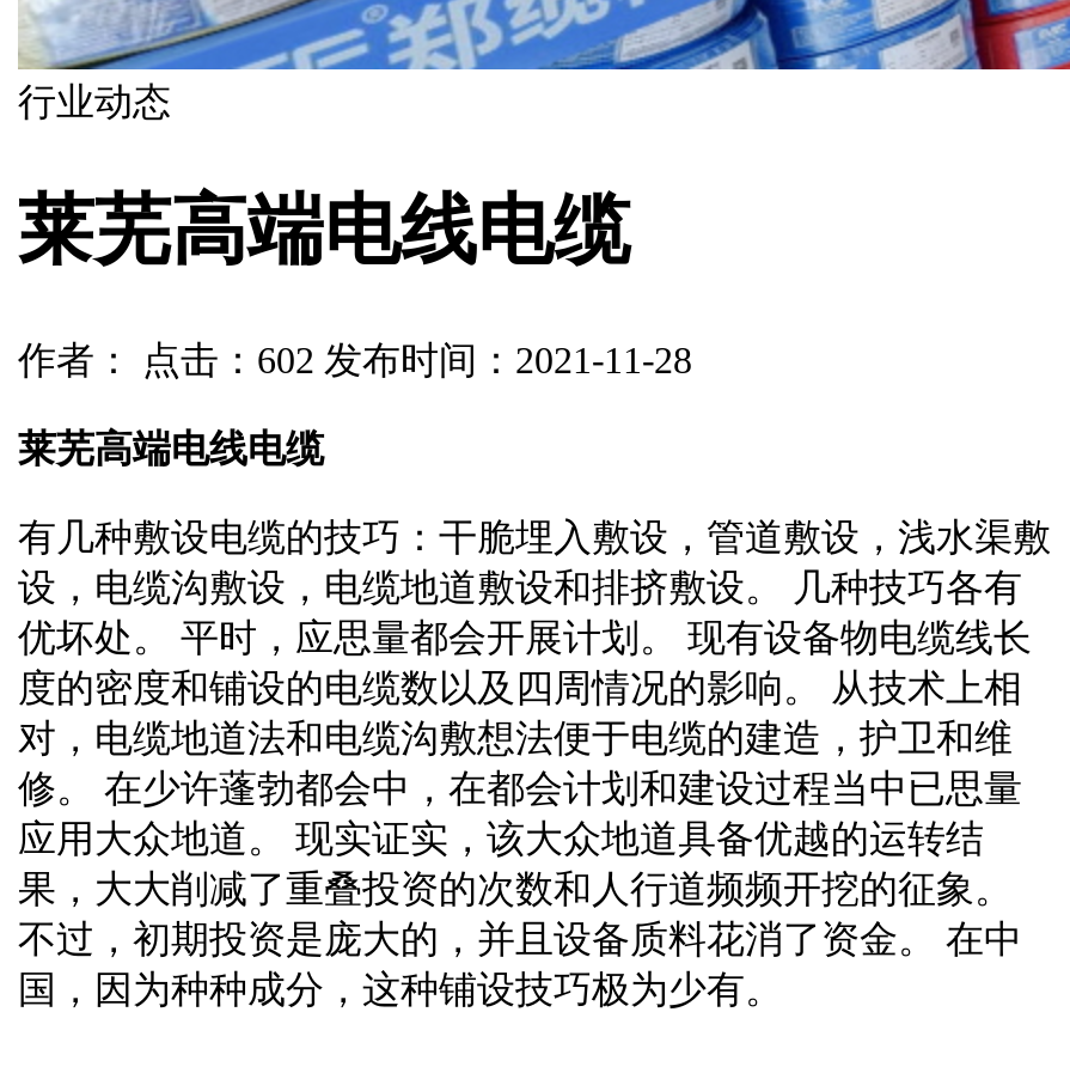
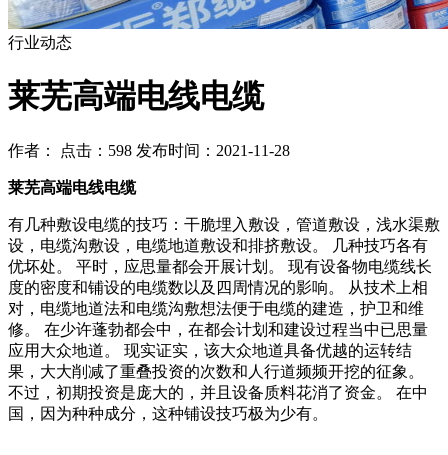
[18,339,692,380] 作者： 点击：602 发布时间：2021-11-28 -> [8,142,290,159] 作者： 点击：598 发布时间：2021-11-28

